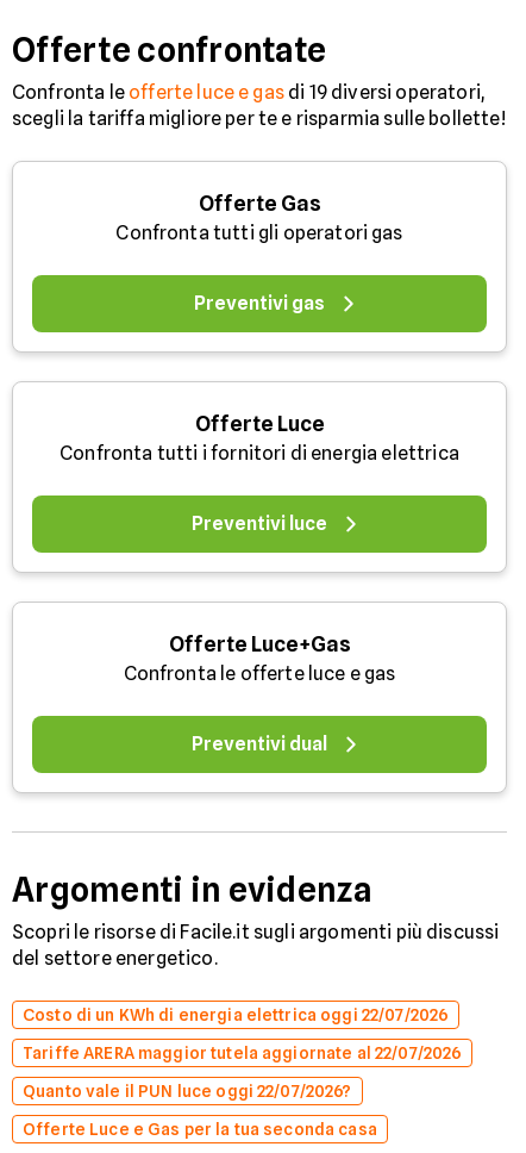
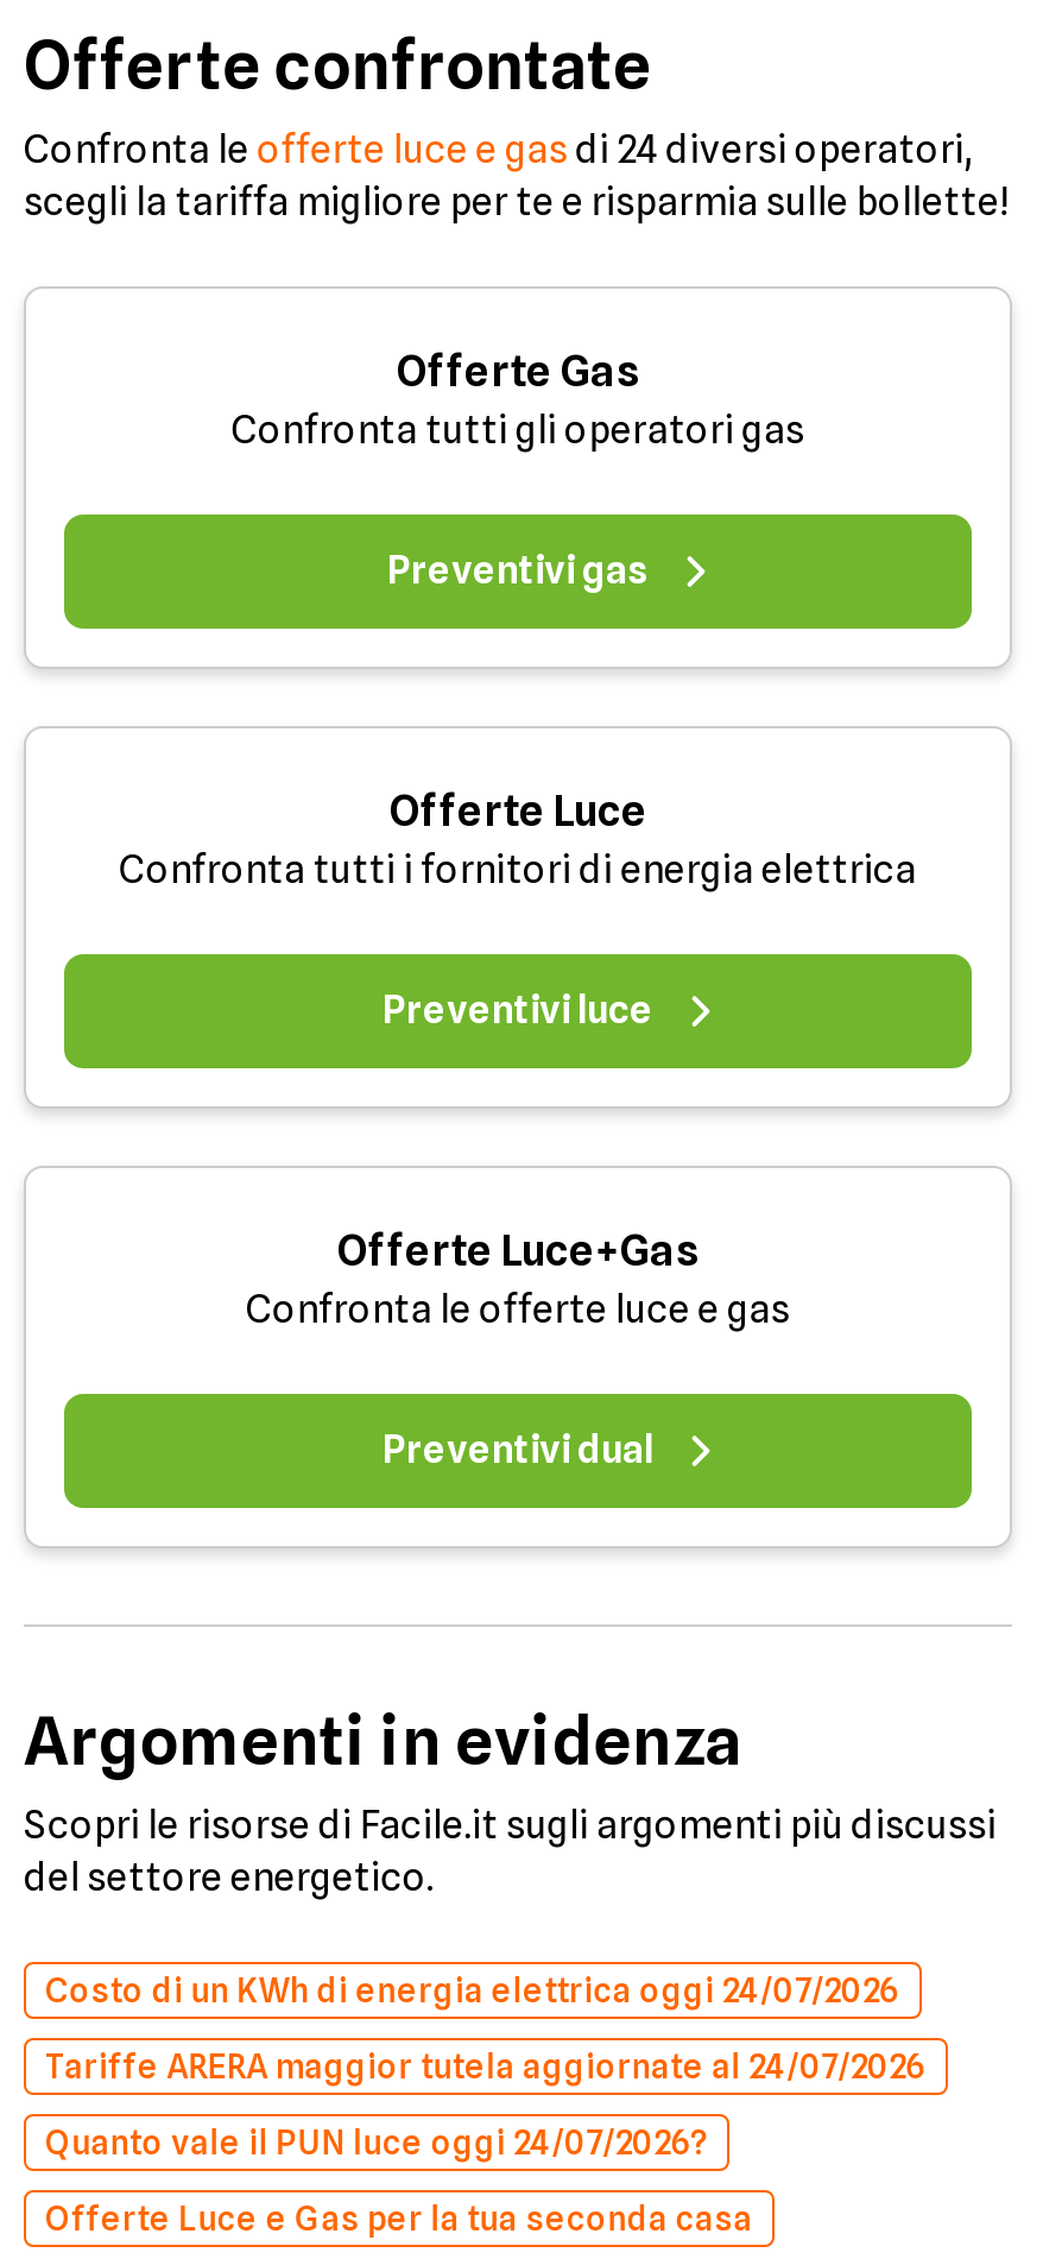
[12,81,486,104] Confronta le offerte luce e gas di 19 diversi operatori, -> [24,127,974,172] Confronta le offerte luce e gas di 24 diversi operatori,
[23,1005,449,1024] Costo di un KWh di energia elettrica oggi 22/07/2026 -> [45,1971,901,2009] Costo di un KWh di energia elettrica oggi 24/07/2026
[23,1043,462,1062] Tariffe ARERA maggior tutela aggiornate al 22/07/2026 -> [45,2047,928,2086] Tariffe ARERA maggior tutela aggiornate al 24/07/2026
[23,1082,352,1101] Quanto vale il PUN luce oggi 22/07/2026? -> [45,2124,707,2162] Quanto vale il PUN luce oggi 24/07/2026?

